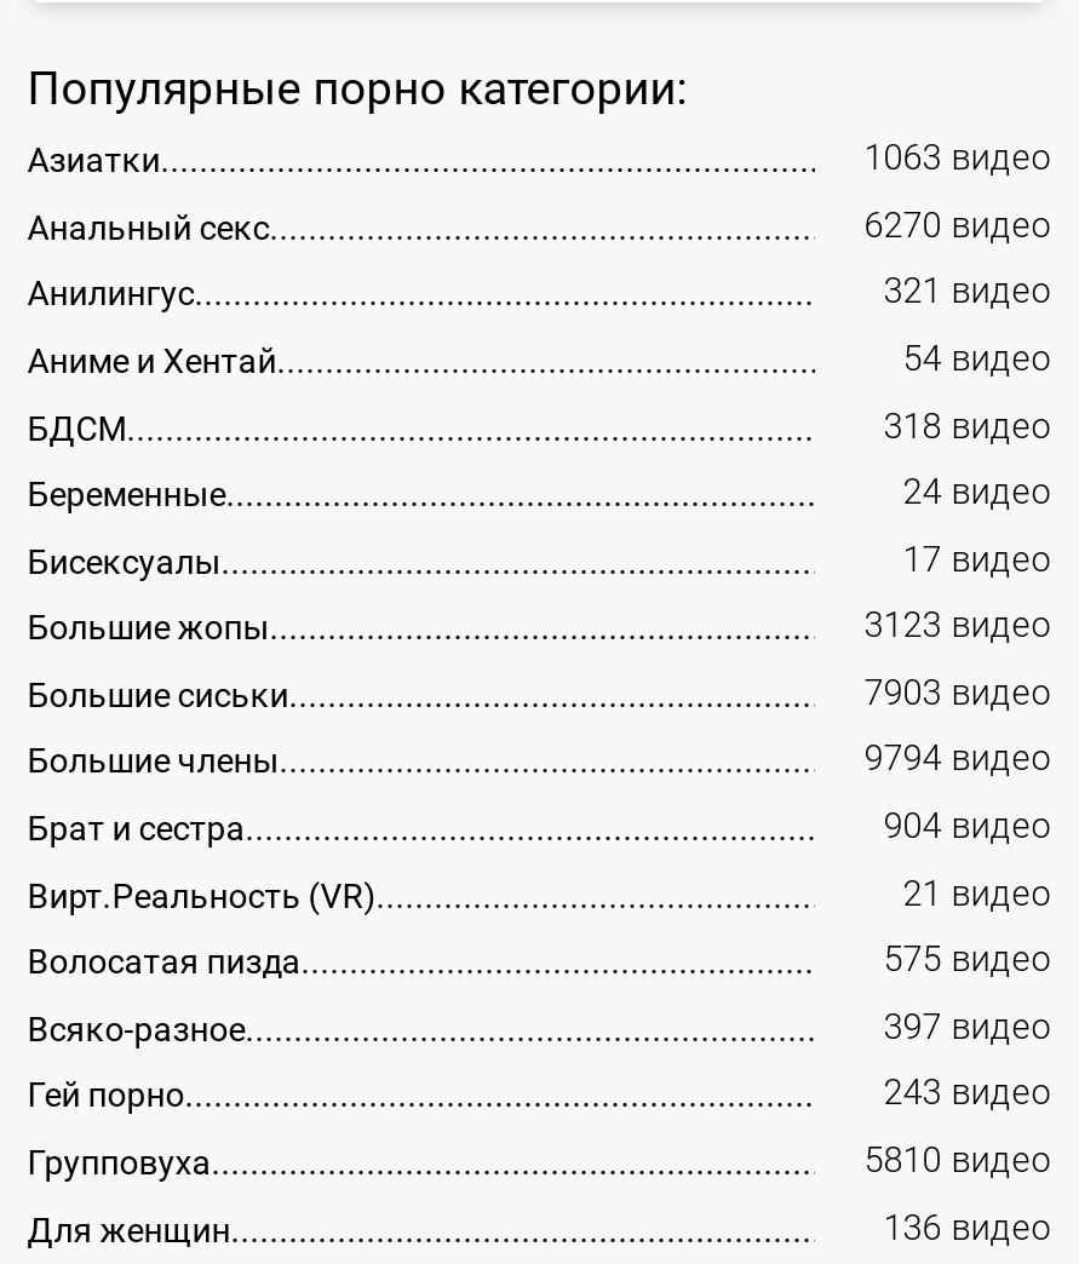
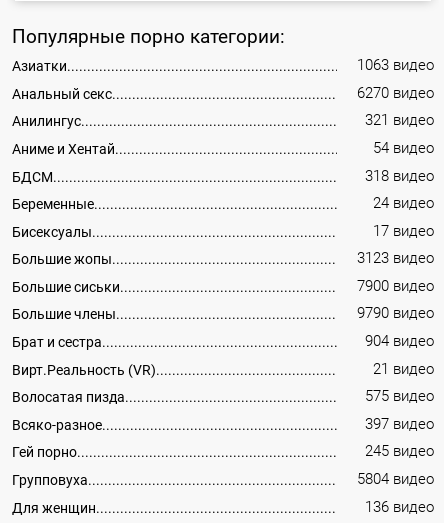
[864,673,1051,714] 7903 видео -> [357,278,434,295] 7900 видео
[864,740,1051,781] 9794 видео -> [357,305,434,322] 9790 видео
[884,1074,1051,1115] 243 видео -> [365,443,434,460] 245 видео
[864,1141,1051,1182] 5810 видео -> [357,471,434,488] 5804 видео

